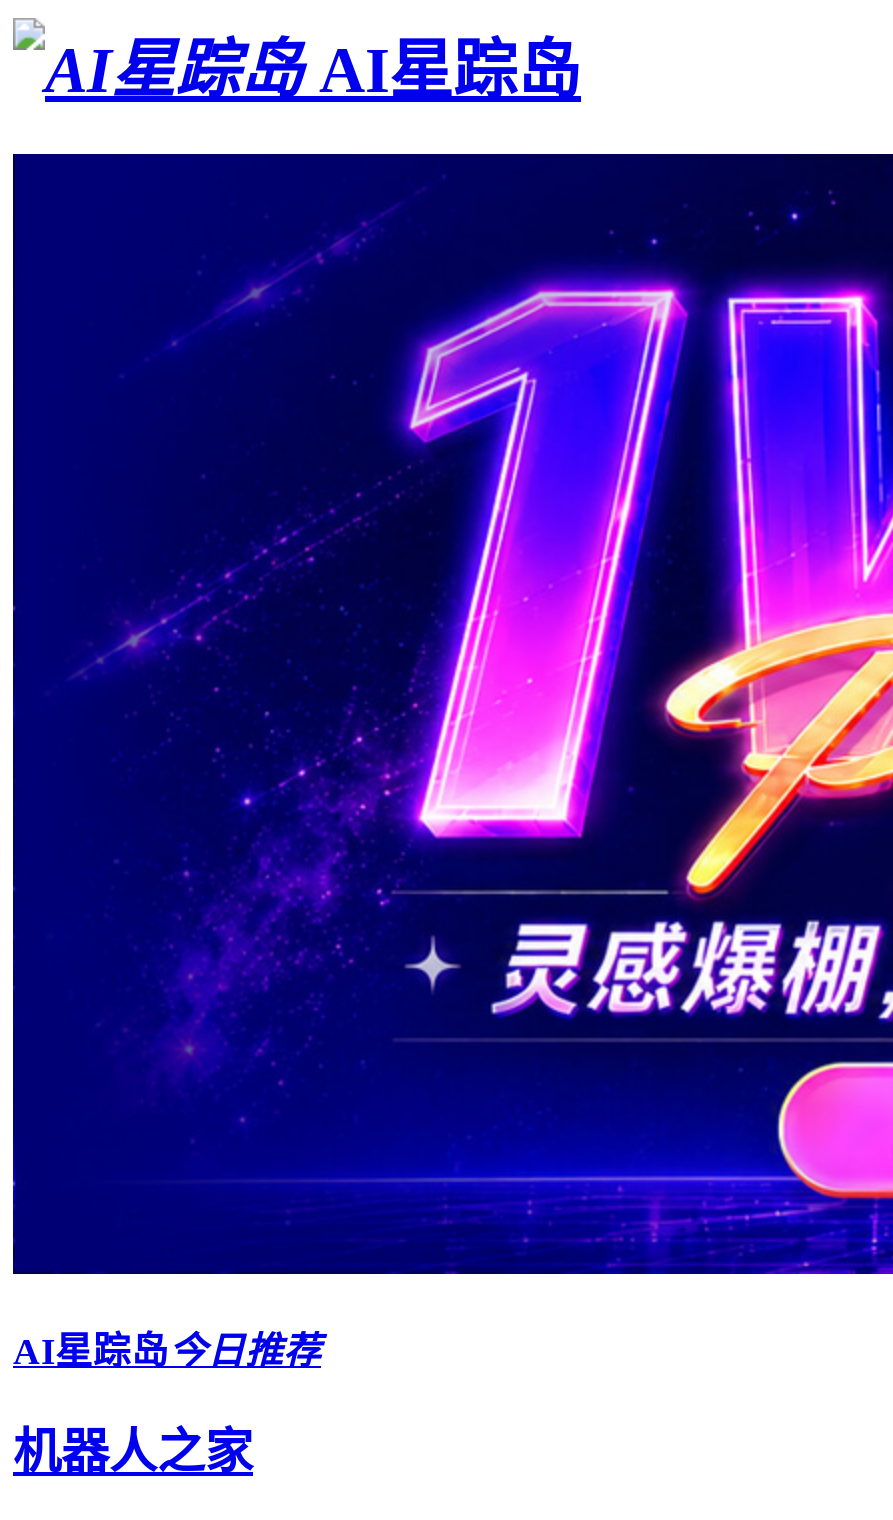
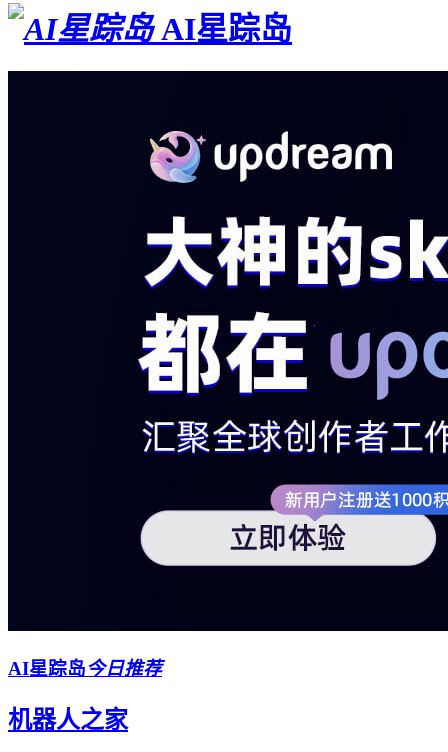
[11,154,887,1276] [image] -> [7,71,445,632] [image]

